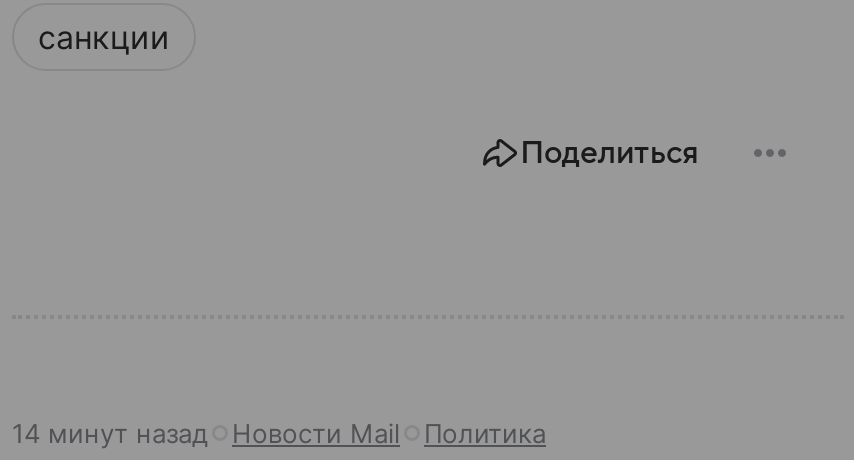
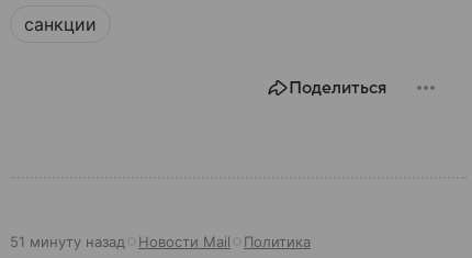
[12,418,546,450] 14 минут назад Новости Mail Политика -> [10,233,311,251] 51 минуту назад Новости Mail Политика

